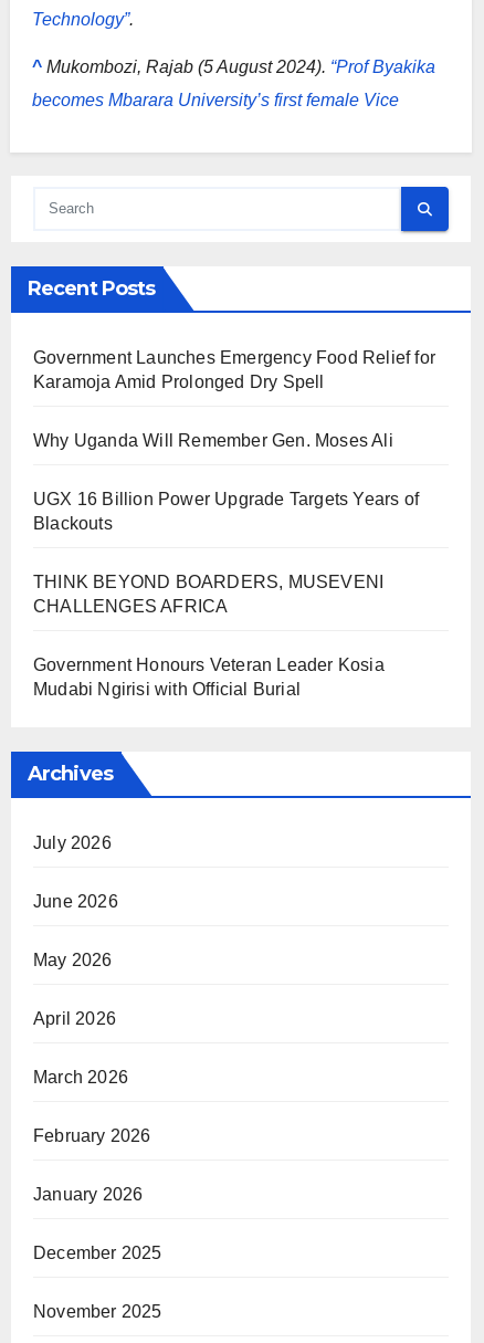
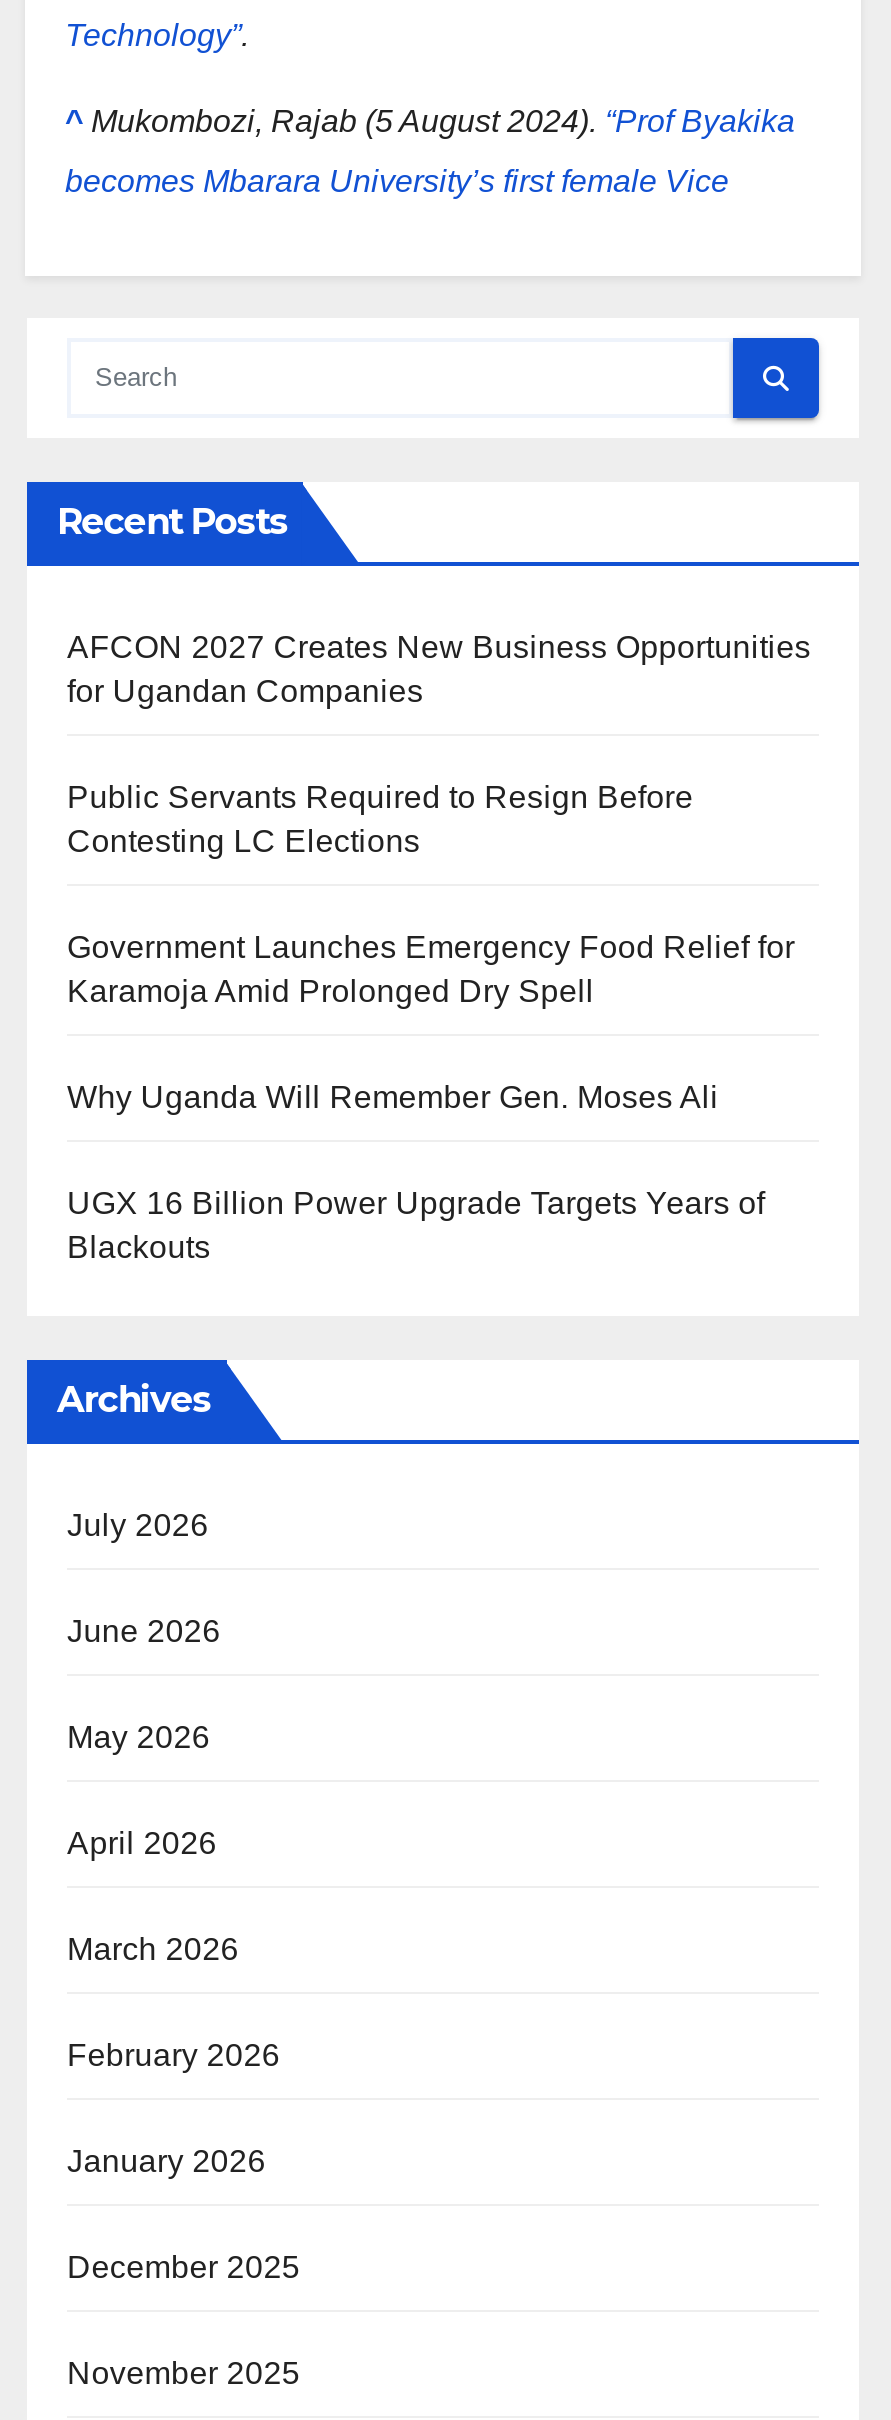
none -> [67,631,811,859] AFCON 2027 Creates New Business Opportunities | for Ugandan Companies | Public Servants Required to Resign Before | Contesting LC Elections
moved [33,349,435,533] -> [67,931,795,1265]: Government Launches Emergency Food Relief for | Karamoja Amid Prolonged Dry Spell | Why Uganda Will Remember Gen. Moses Ali | UGX 16 Billion Power Upgrade Targets Years of | Blackouts
[33,573,384,699] THINK BEYOND BOARDERS, MUSEVENI | CHALLENGES AFRICA | Government Honours Veteran Leader Kosia | Mudabi Ngirisi with Official Burial -> none

